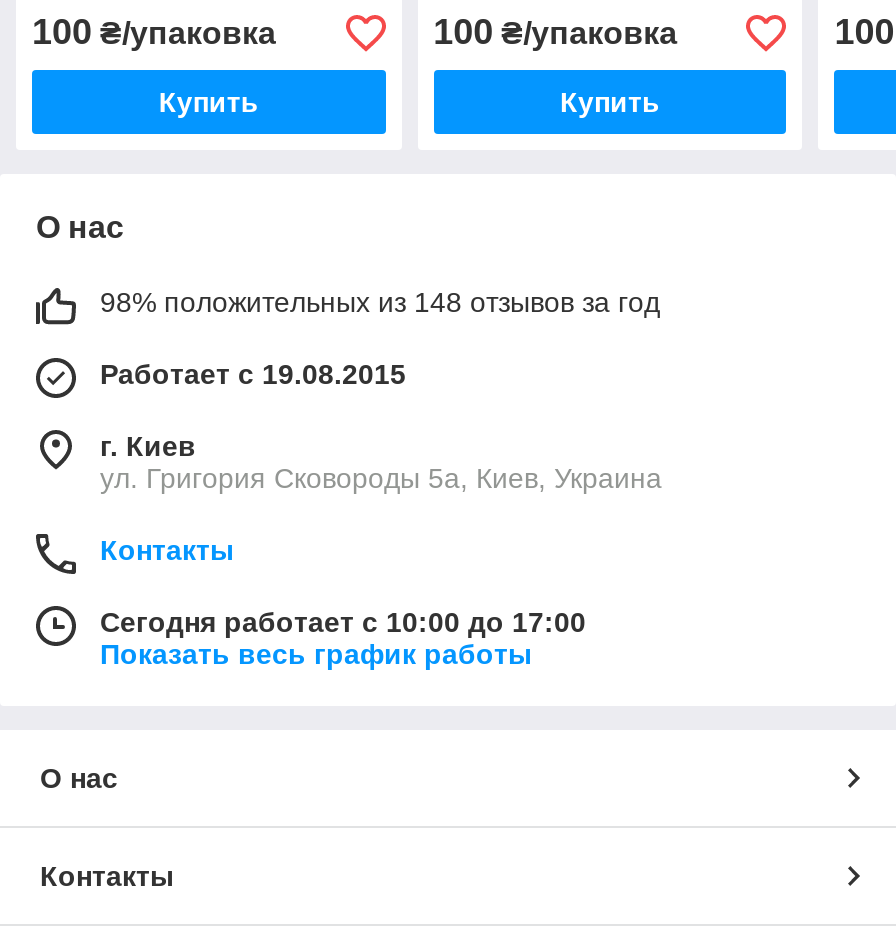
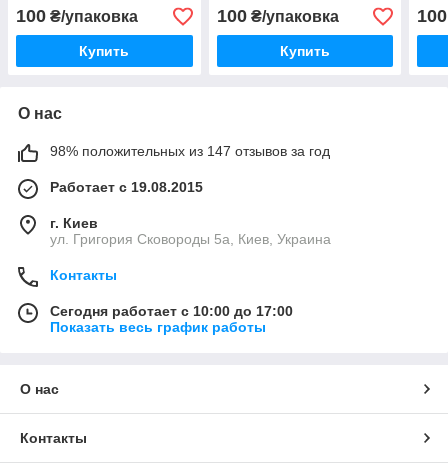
[100,287,660,319] 98% положительных из 148 отзывов за год -> [50,143,330,159] 98% положительных из 147 отзывов за год

